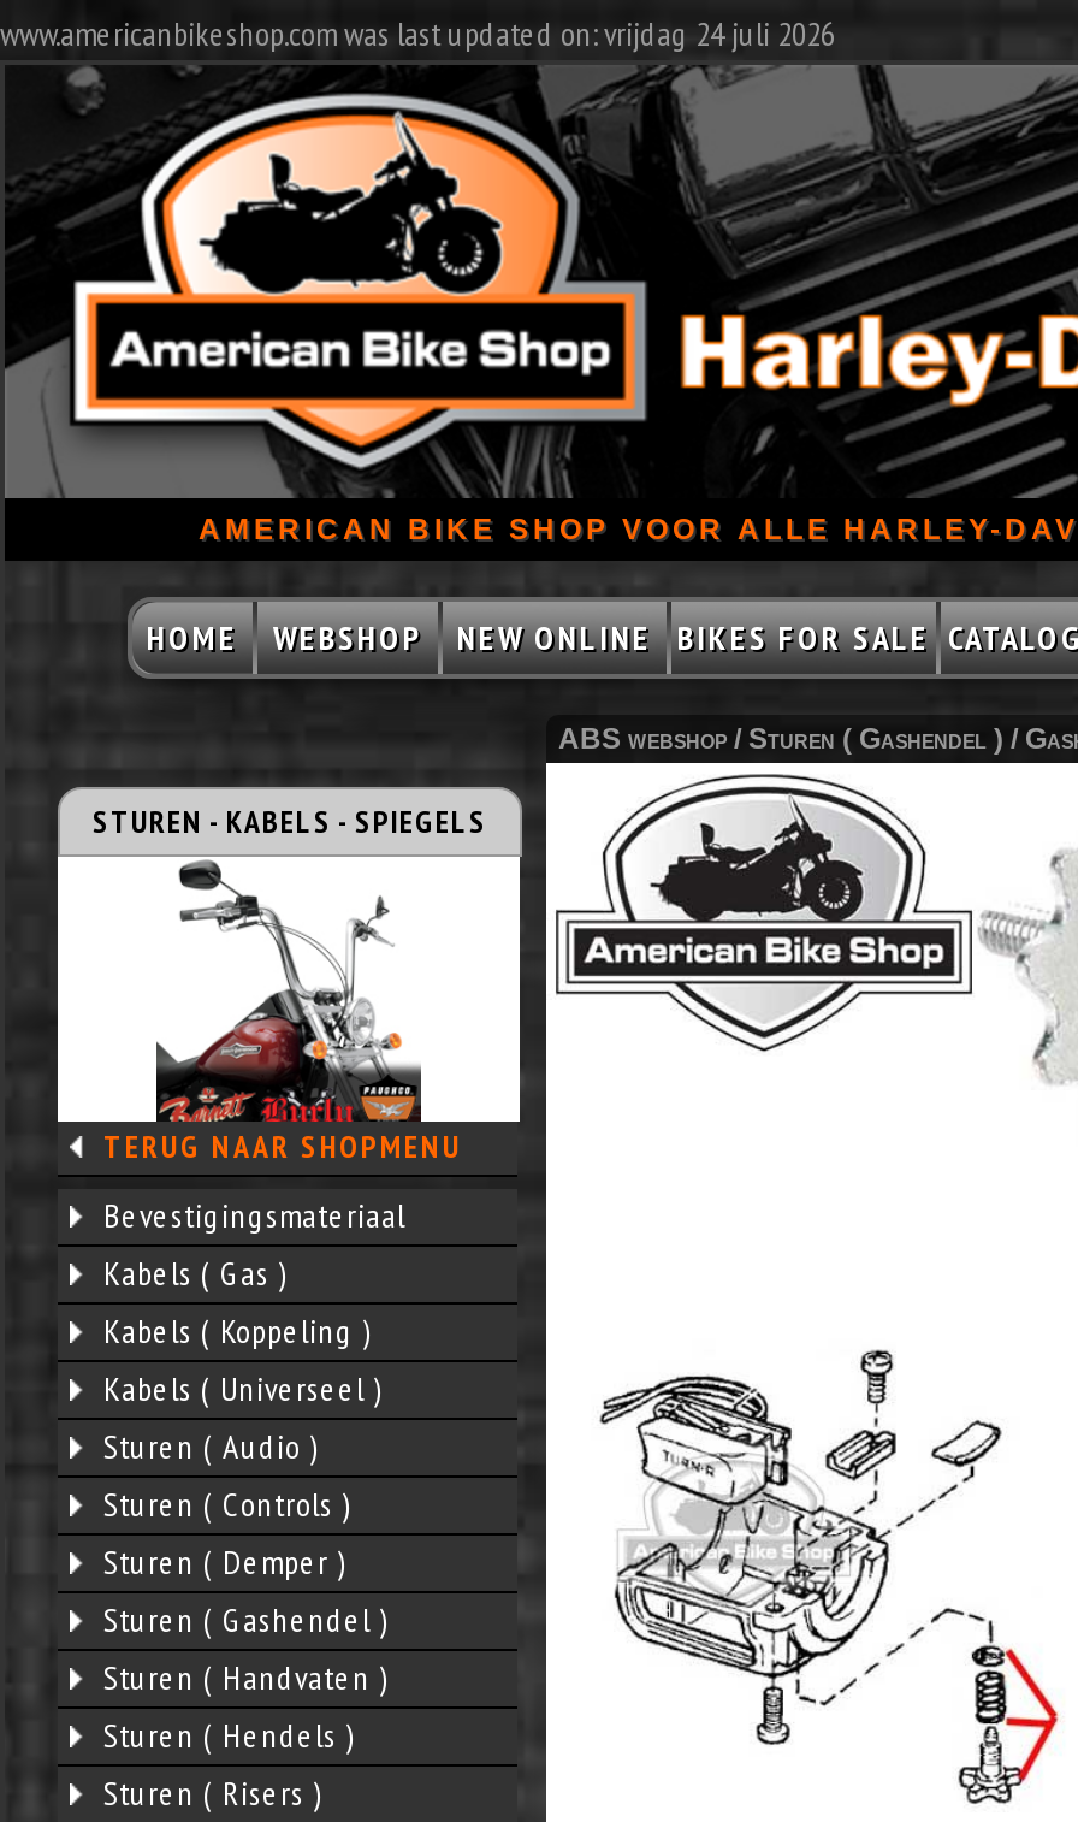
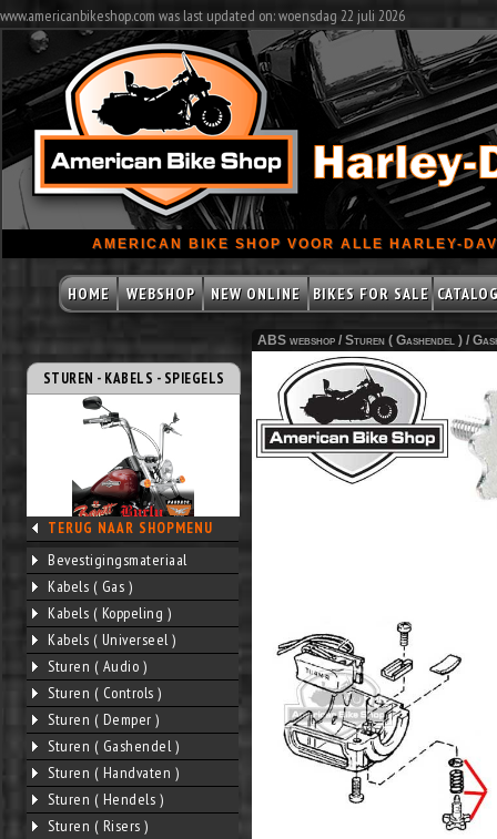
[0,12,835,55] www.americanbikeshop.com was last updated on: vrijdag 24 juli 2026 -> [0,6,405,25] www.americanbikeshop.com was last updated on: woensdag 22 juli 2026

